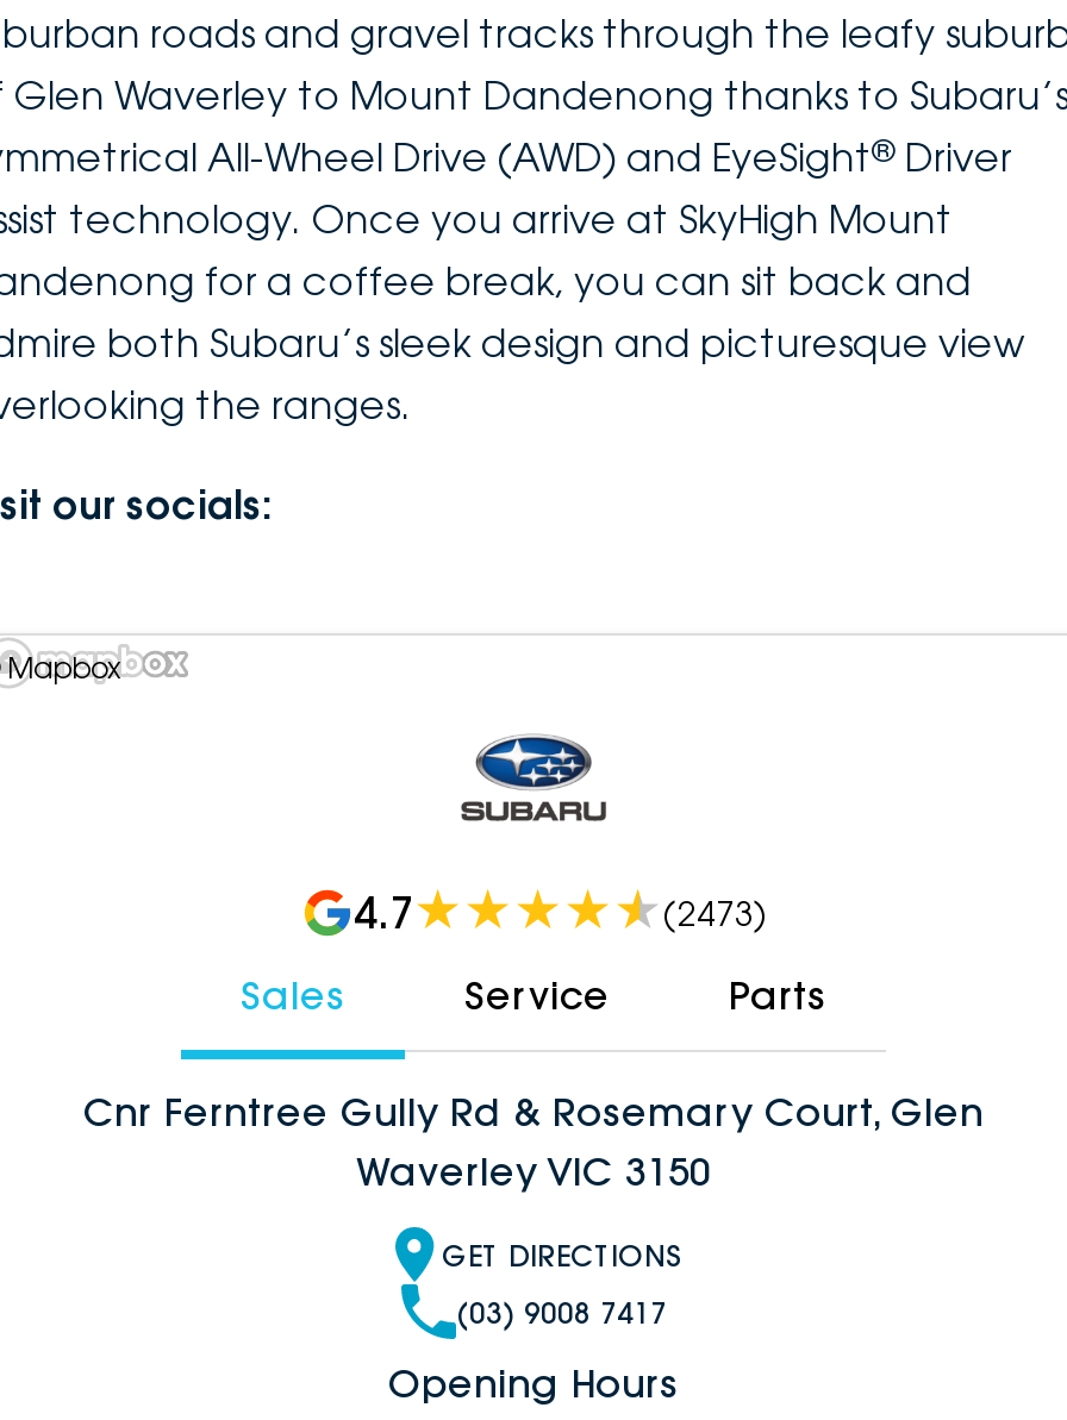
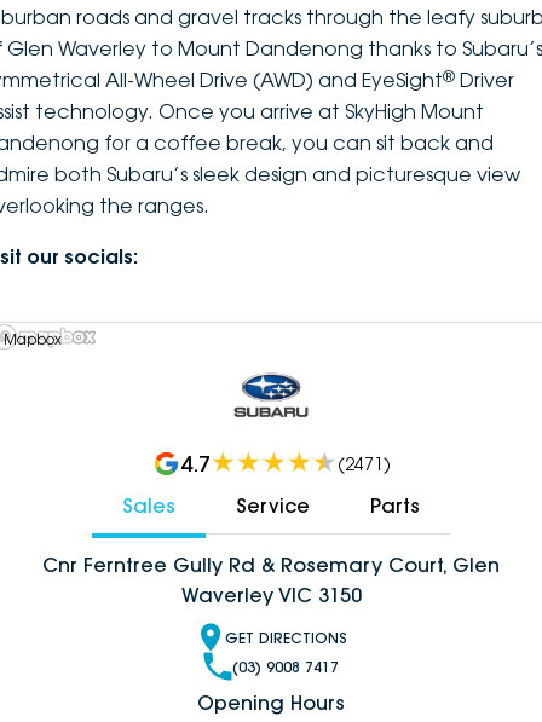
[663,892,768,933] (2473) -> [337,453,390,474] (2471)

